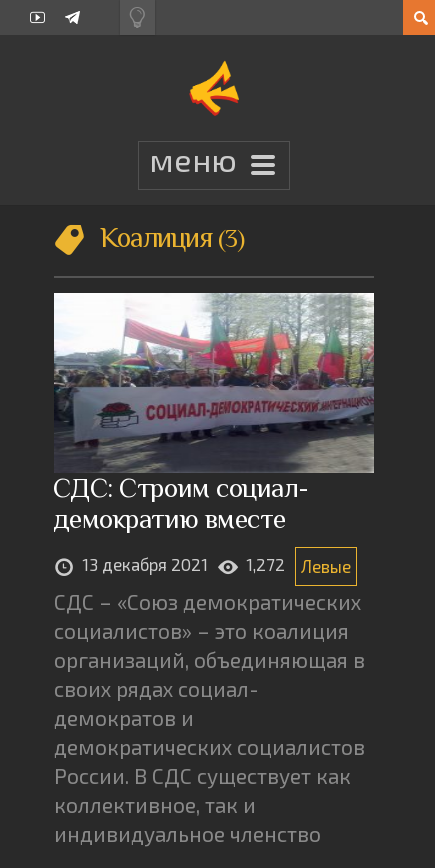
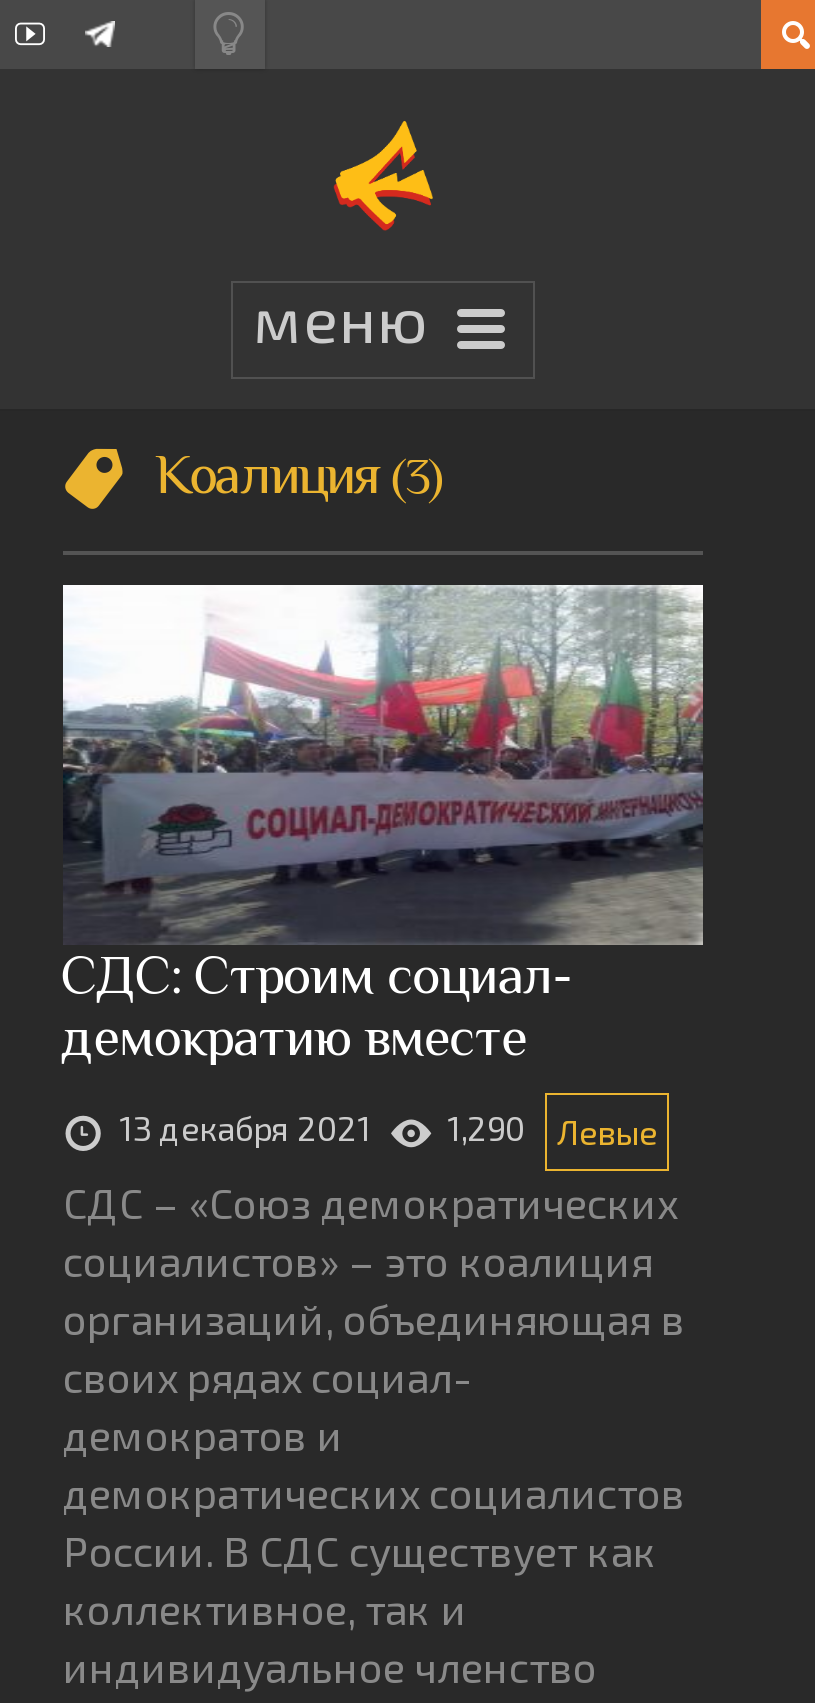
[82,554,351,576] 13 декабря 2021 1,272 Левые -> [119,1107,657,1151] 13 декабря 2021 1,290 Левые

